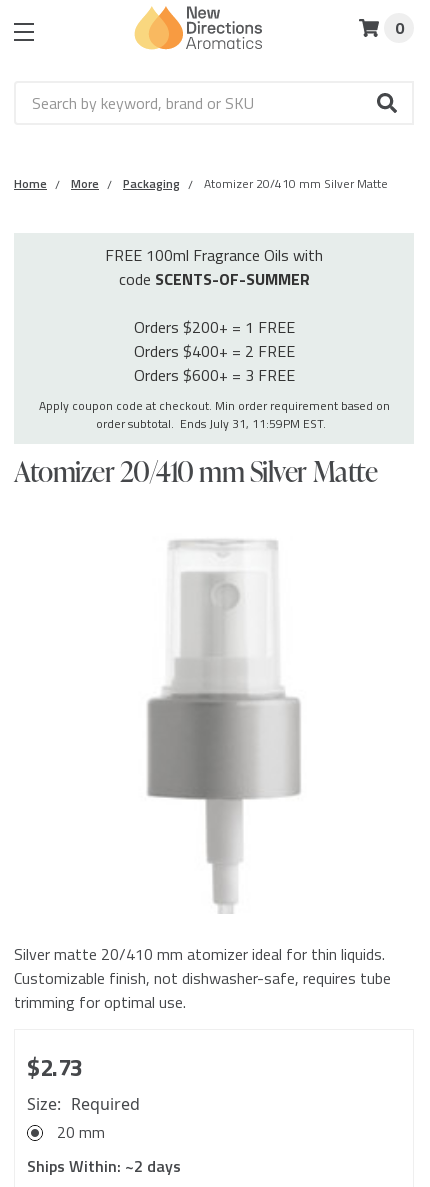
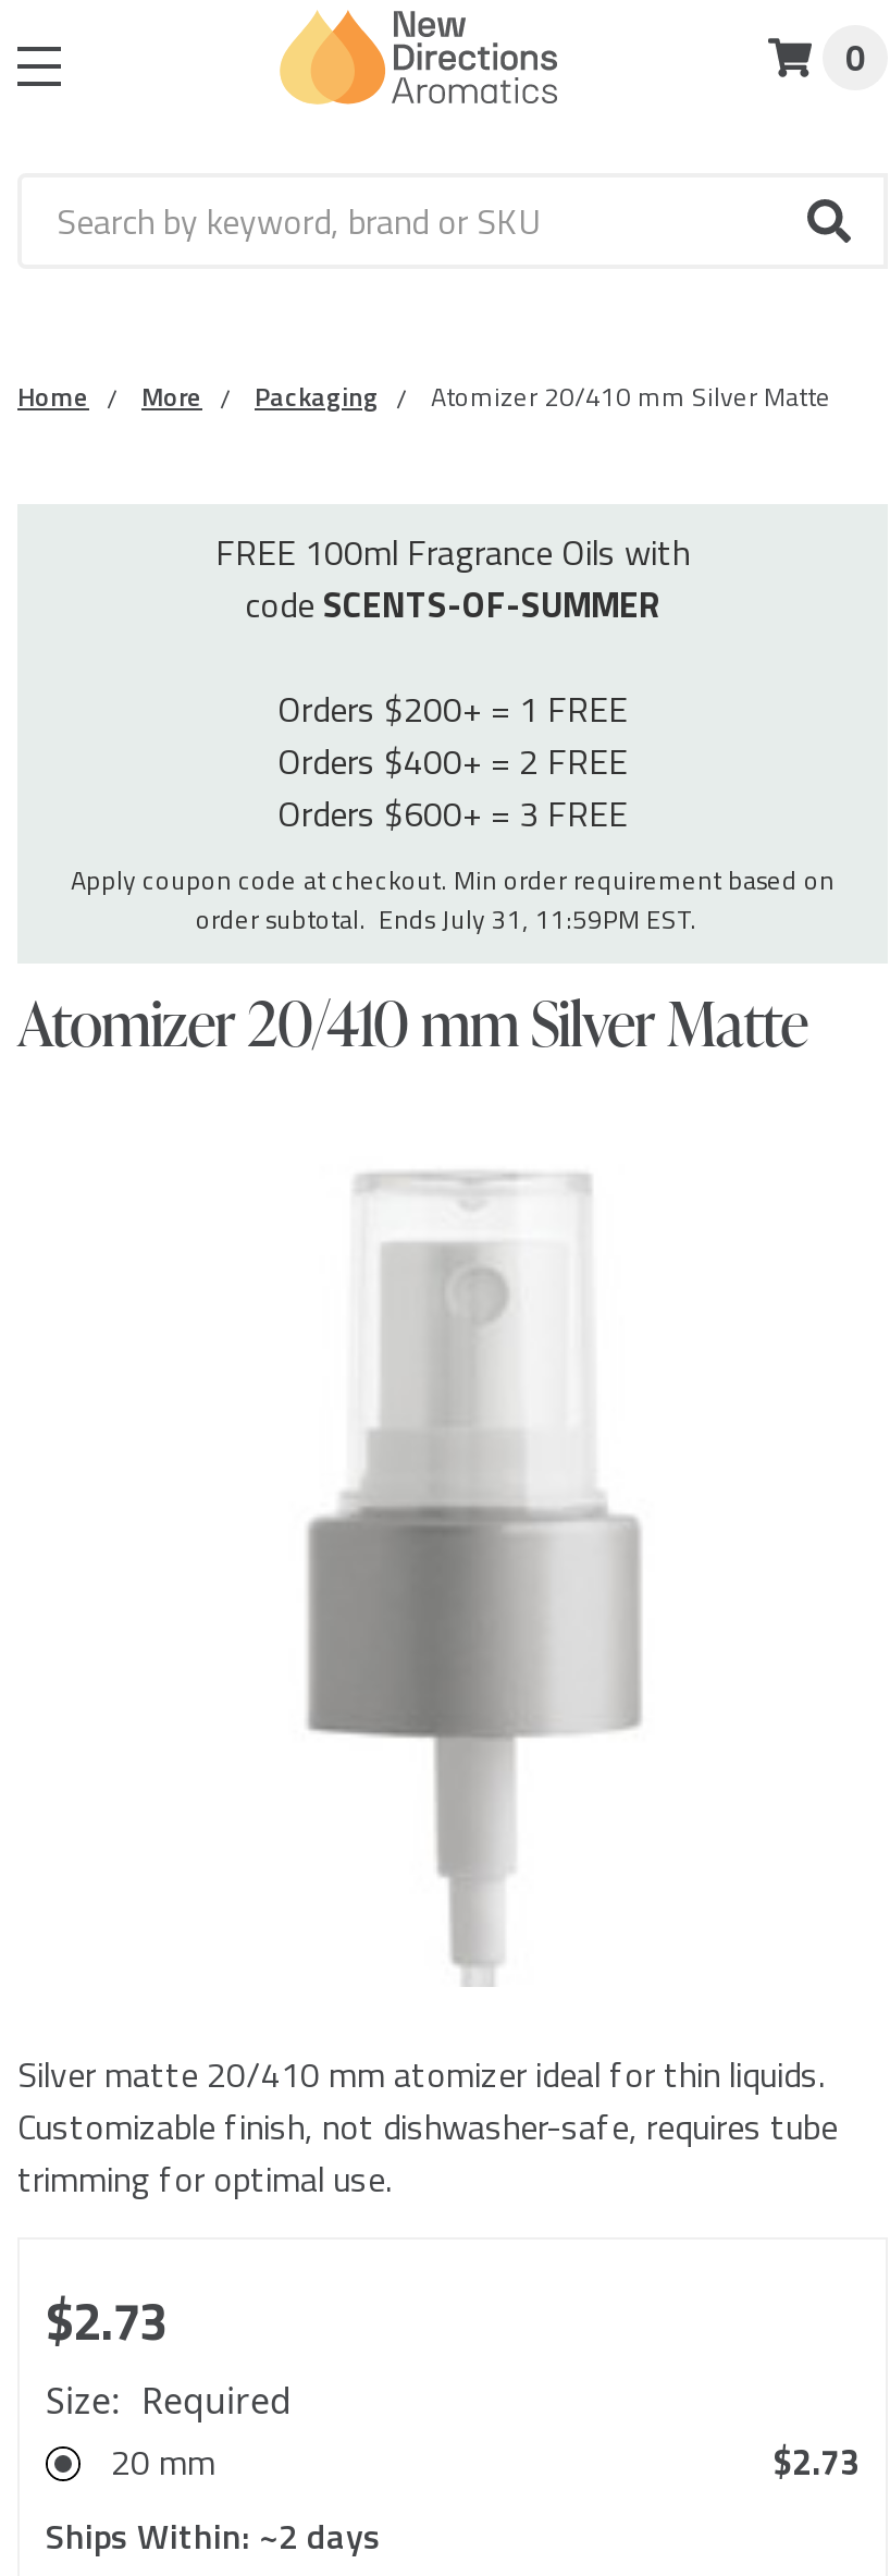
none -> [772,2436,860,2489] $2.73

